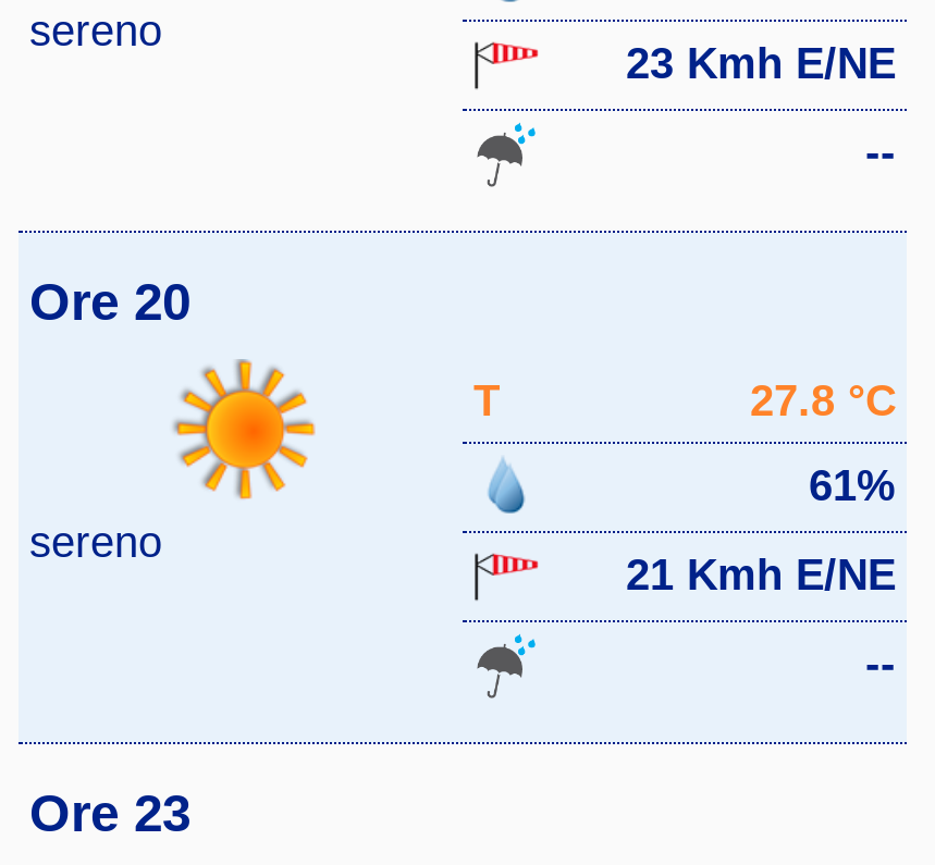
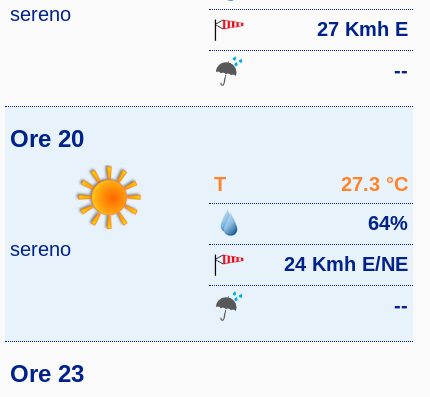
[626,39,896,87] 23 Kmh E/NE -> [317,18,408,40] 27 Kmh E
[750,376,896,424] 27.8 °C -> [341,173,408,195] 27.3 °C
[809,461,896,509] 61% -> [368,212,408,234] 64%
[626,551,896,598] 21 Kmh E/NE -> [284,253,408,275] 24 Kmh E/NE

